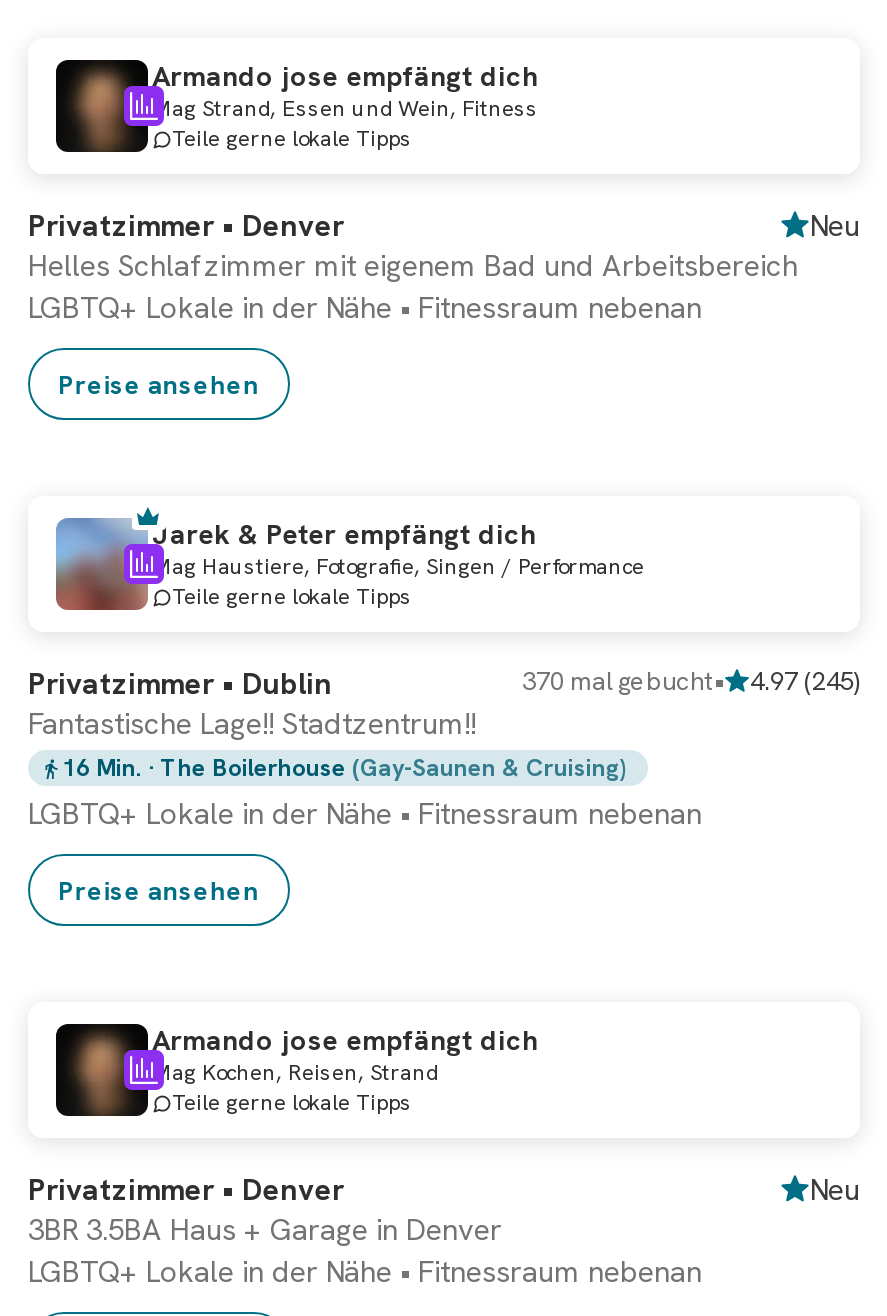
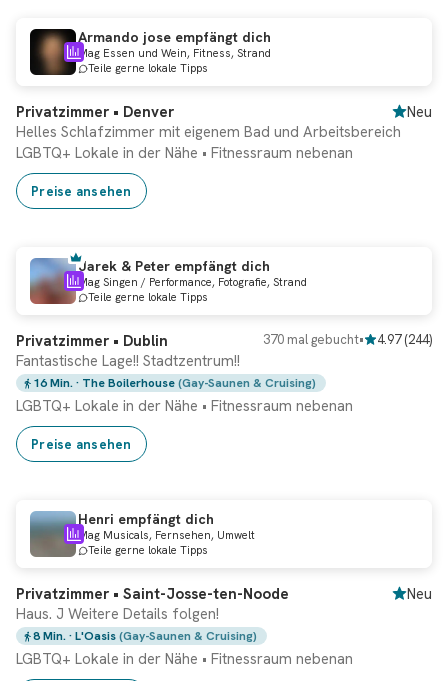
[152,94,538,122] Mag Strand, Essen und Wein, Fitness -> [78,46,271,60] Mag Essen und Wein, Fitness, Strand
[152,552,644,580] Mag Haustiere, Fotografie, Singen / Performance -> [78,275,307,289] Mag Singen / Performance, Fotografie, Strand
[522,664,860,698] 370 mal gebucht• 4.97 (245) -> [263,331,432,348] 370 mal gebucht• 4.97 (244)
[54,1022,538,1118] [image] | Armando jose empfängt dich | Mag Kochen, Reisen, Strand -> [29,510,255,558] [image] | Henri empfängt dich | Mag Musicals, Fernsehen, Umwelt
[28,1170,344,1210] Privatzimmer • Denver -> [16,584,289,604] Privatzimmer • Saint-Josse-ten-Noode
[28,1210,502,1250] 3BR 3.5BA Haus + Garage in Denver -> [16,604,257,644] Haus. J Weitere Details folgen! | 8 Min. · L'Oasis (Gay-Saunen & Cruising)

